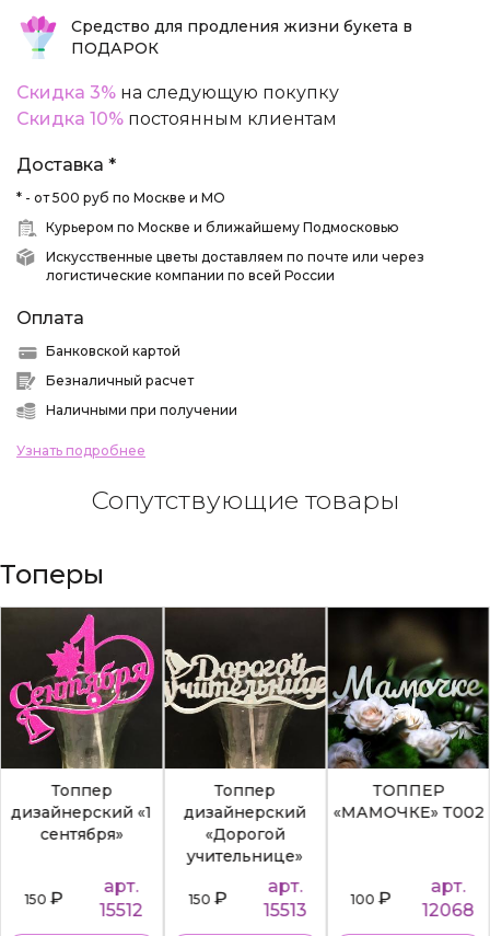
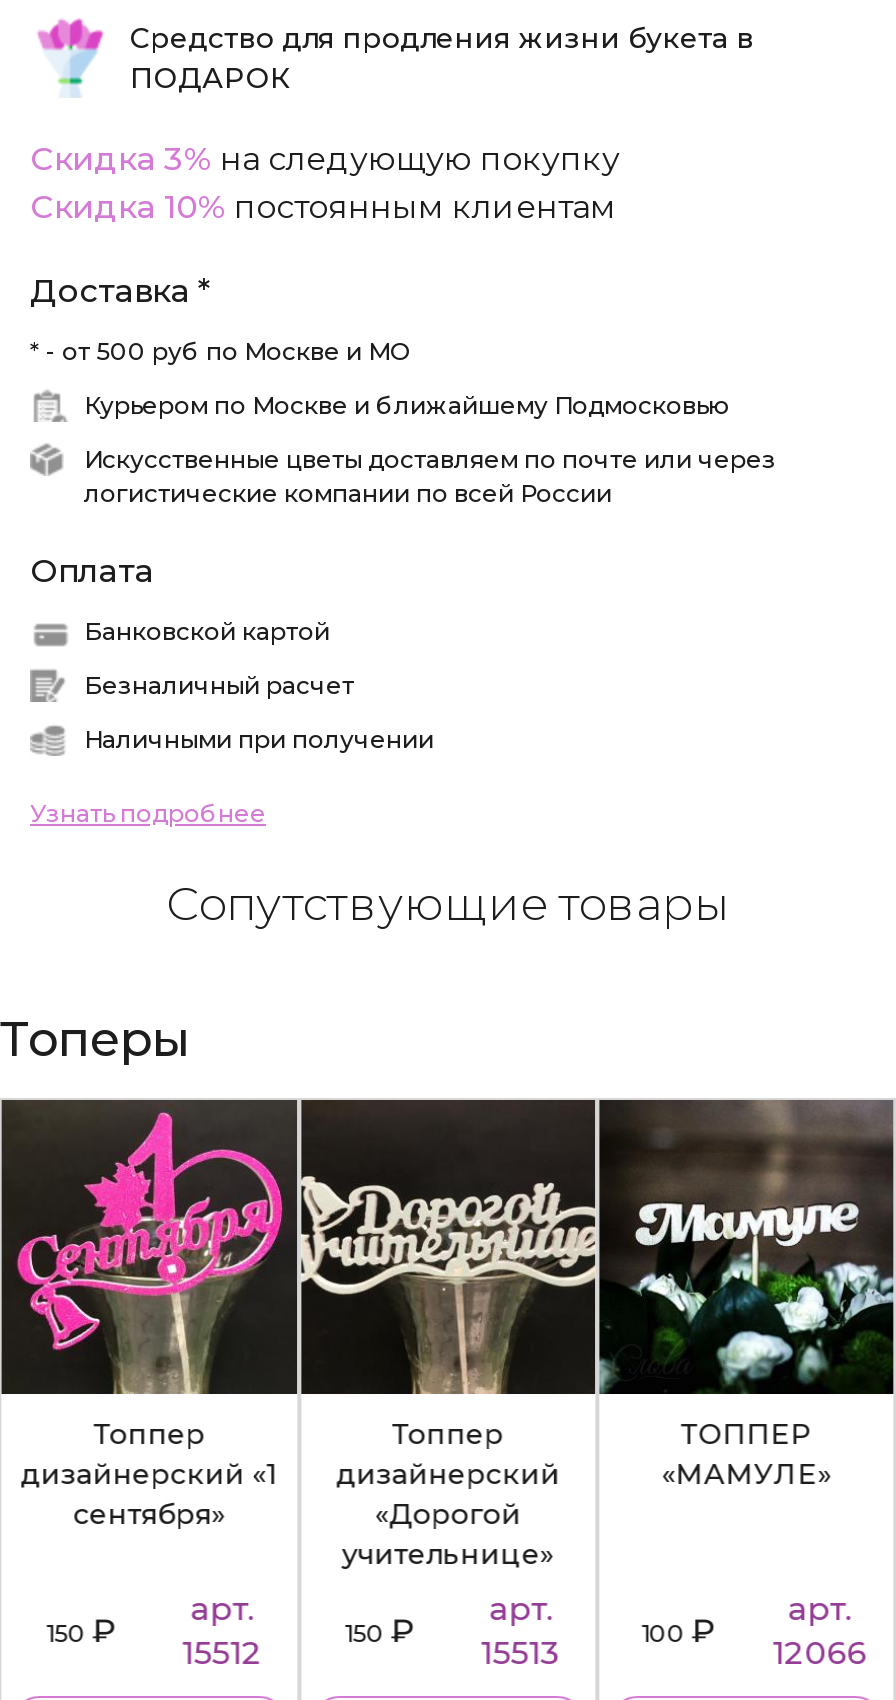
[327,606,487,822] [image] | «МАМОЧКЕ» Т002 -> [598,1098,890,1493] [image] | «МАМУЛЕ»
[422,900,474,921] 12068 -> [772,1635,866,1673] 12066

